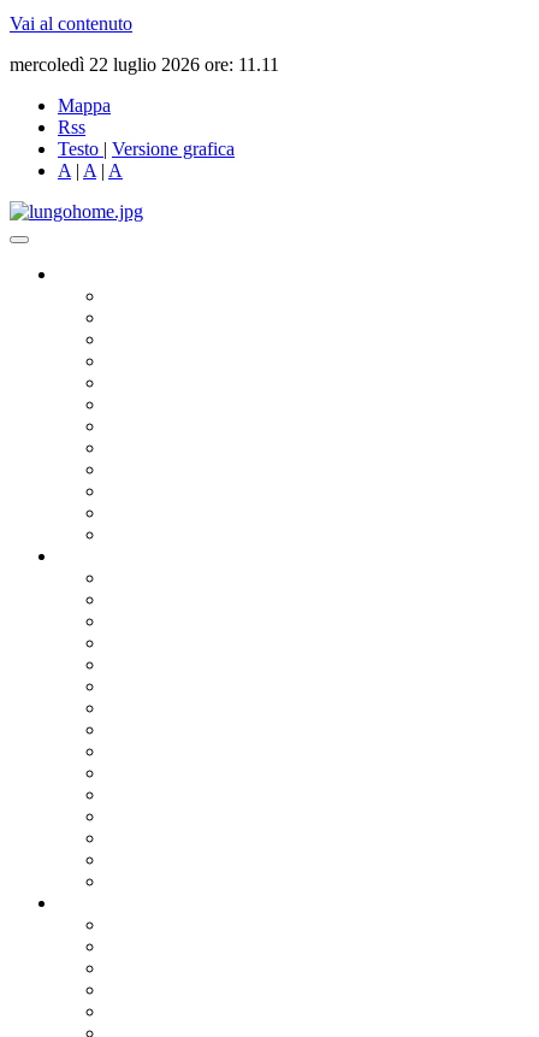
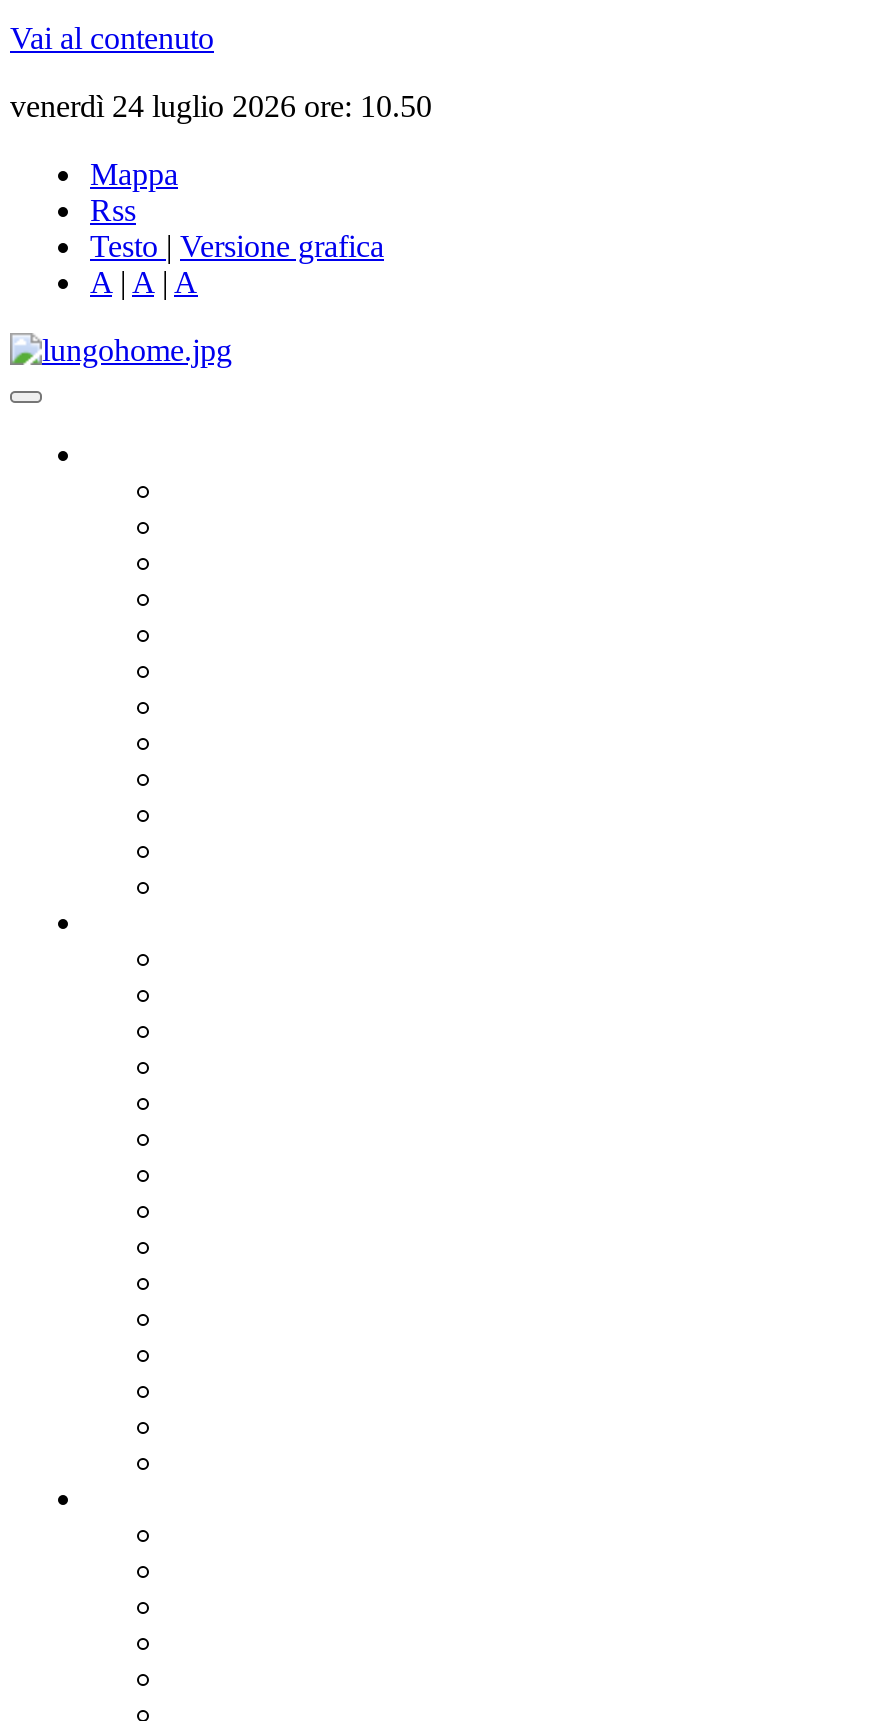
[10,54,279,74] mercoledì 22 luglio 2026 ore: 11.11 -> [10,89,432,123] venerdì 24 luglio 2026 ore: 10.50

